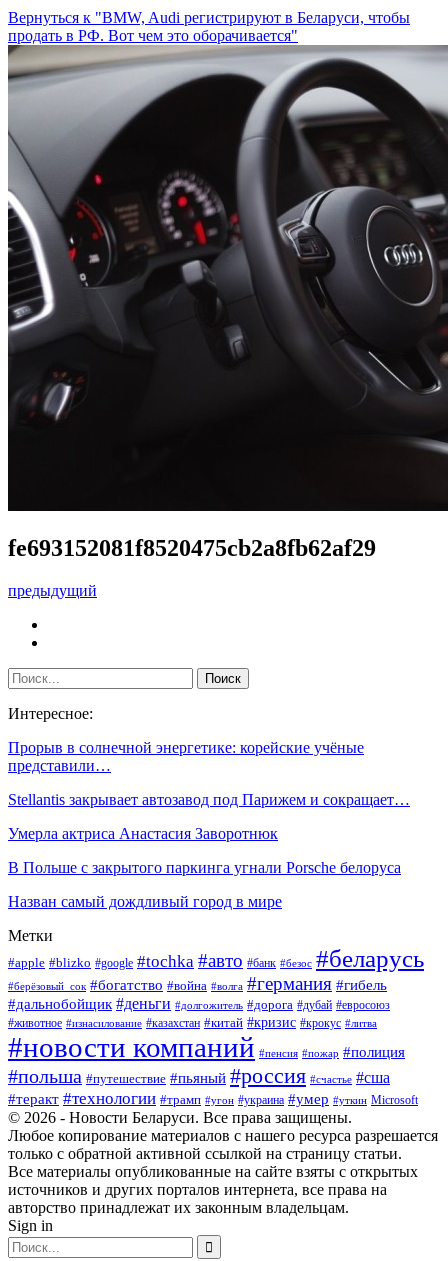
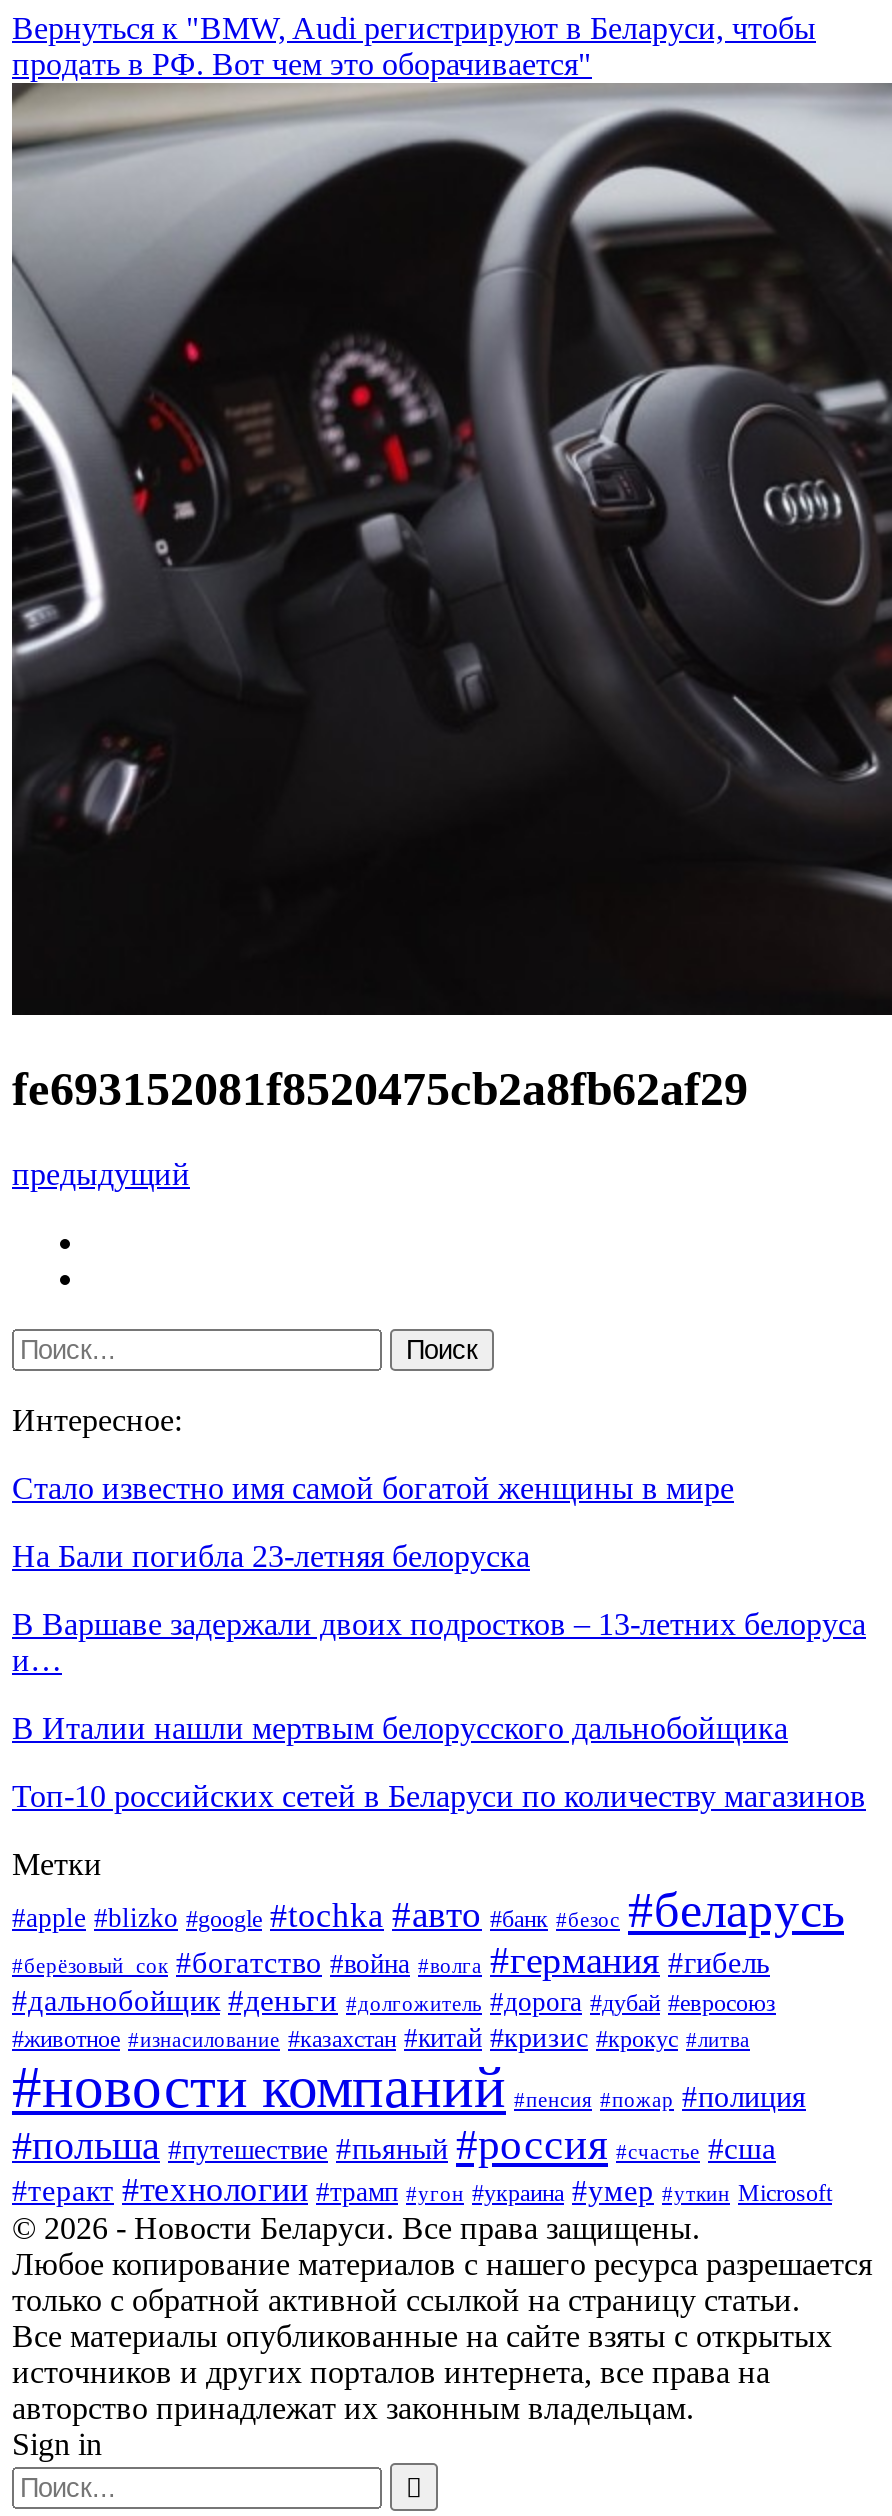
[8,739,364,774] Прорыв в солнечной энергетике: корейские учёные | представили… -> [12,1471,734,1505] Стало известно имя самой богатой женщины в мире
[8,791,410,808] Stellantis закрывает автозавод под Парижем и сокращает… -> [12,1539,530,1573] На Бали погибла 23-летняя белоруска
[8,825,278,842] Умерла актриса Анастасия Заворотнюк -> [12,1607,866,1677] В Варшаве задержали двоих подростков – 13-летних белоруса | и…
[8,859,401,876] В Польше с закрытого паркинга угнали Porsche белоруса -> [12,1711,788,1745] В Италии нашли мертвым белорусского дальнобойщика
[8,893,282,910] Назван самый дождливый город в мире -> [12,1779,866,1813] Топ-10 российских сетей в Беларуси по количеству магазинов

